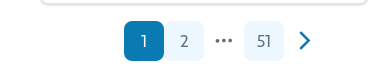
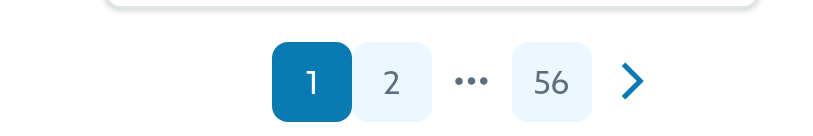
[257,31,271,51] 51 -> [534,62,570,102] 56

